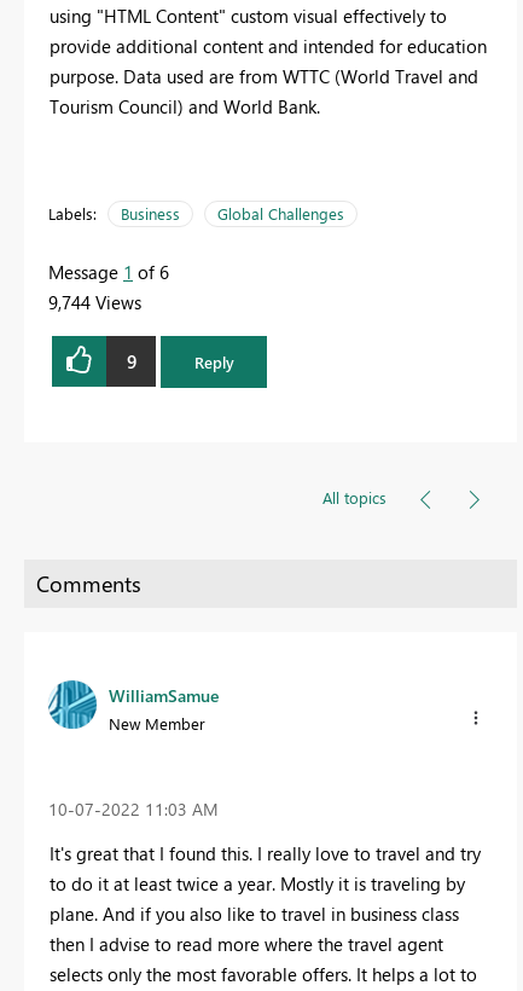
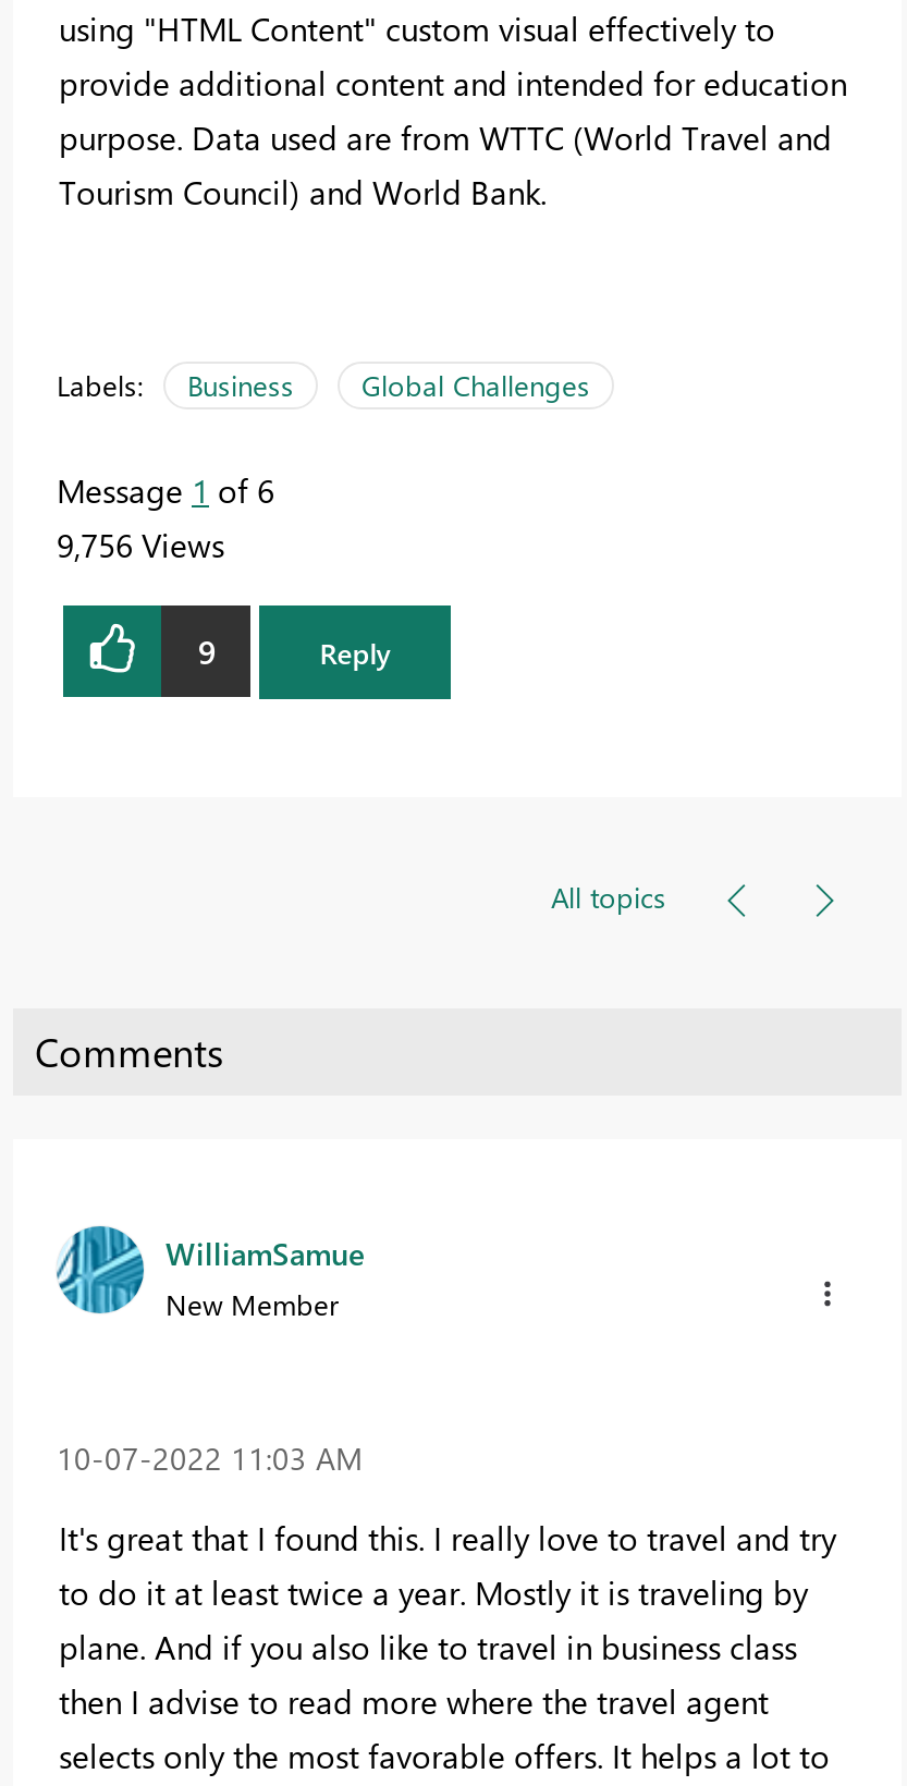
[48,291,141,315] 9,744 Views -> [57,524,224,567] 9,756 Views

